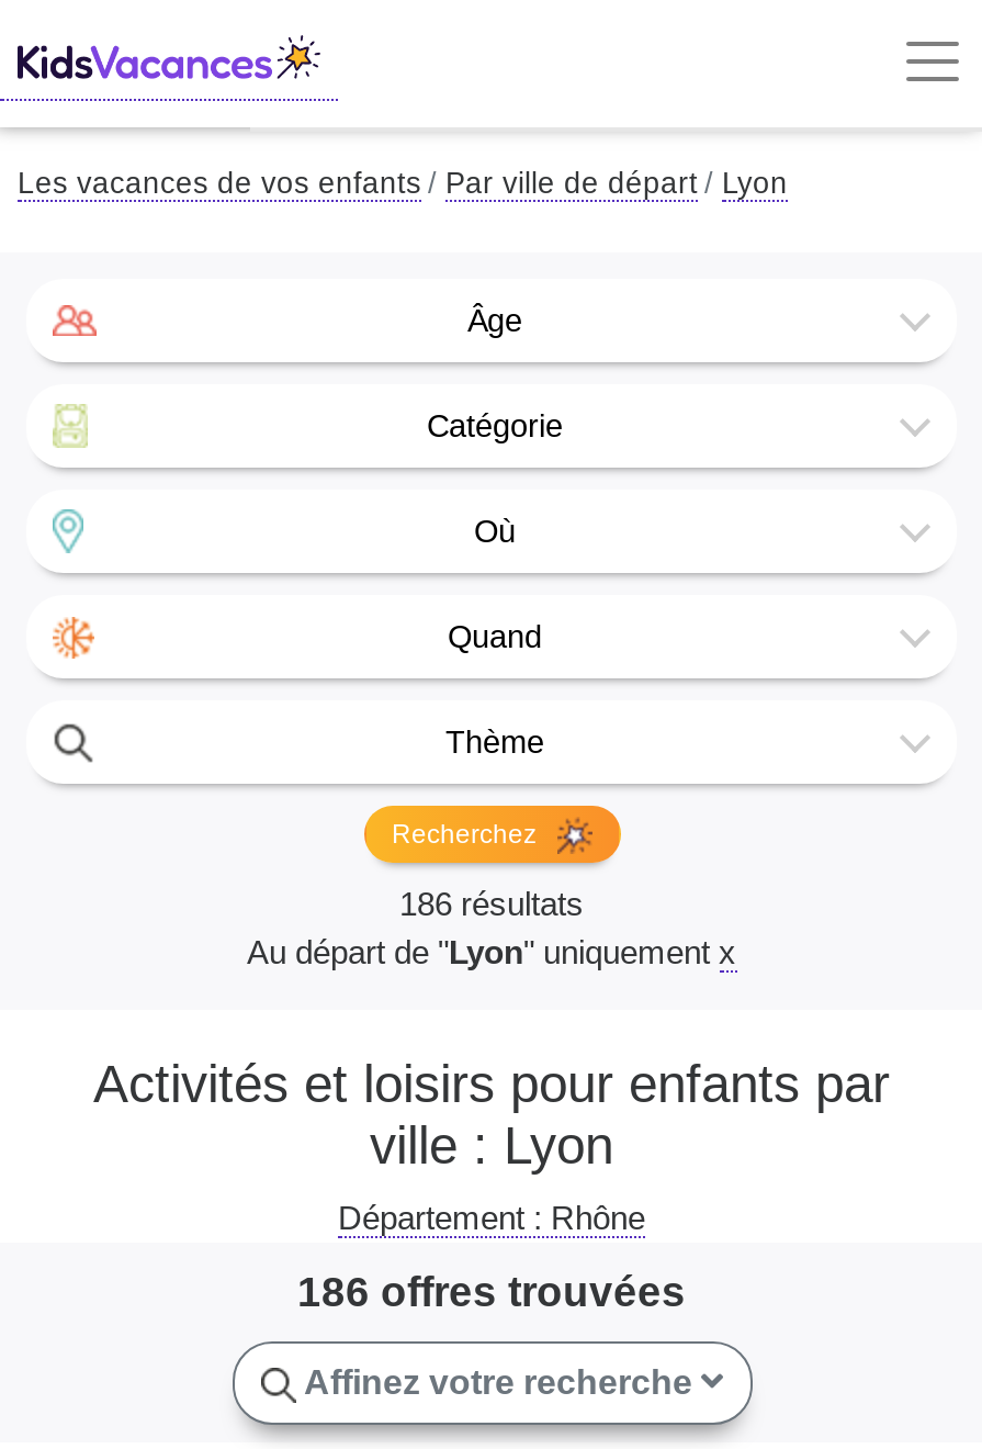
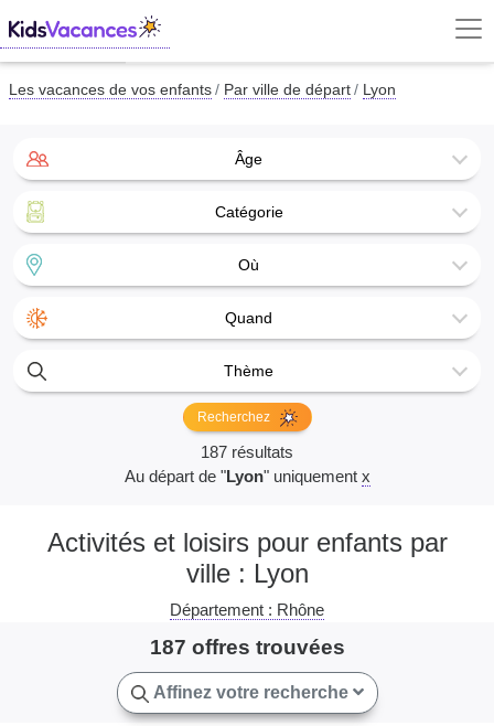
[399,885,584,923] 186 résultats -> [201,443,293,462] 187 résultats
[297,1270,686,1316] 186 offres trouvées -> [149,636,345,659] 187 offres trouvées

